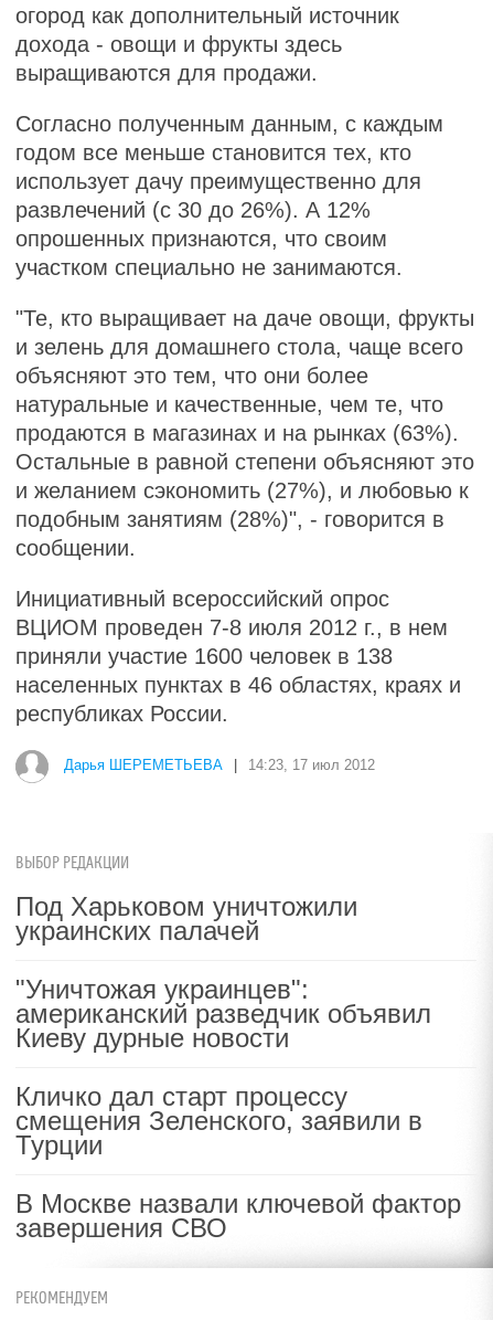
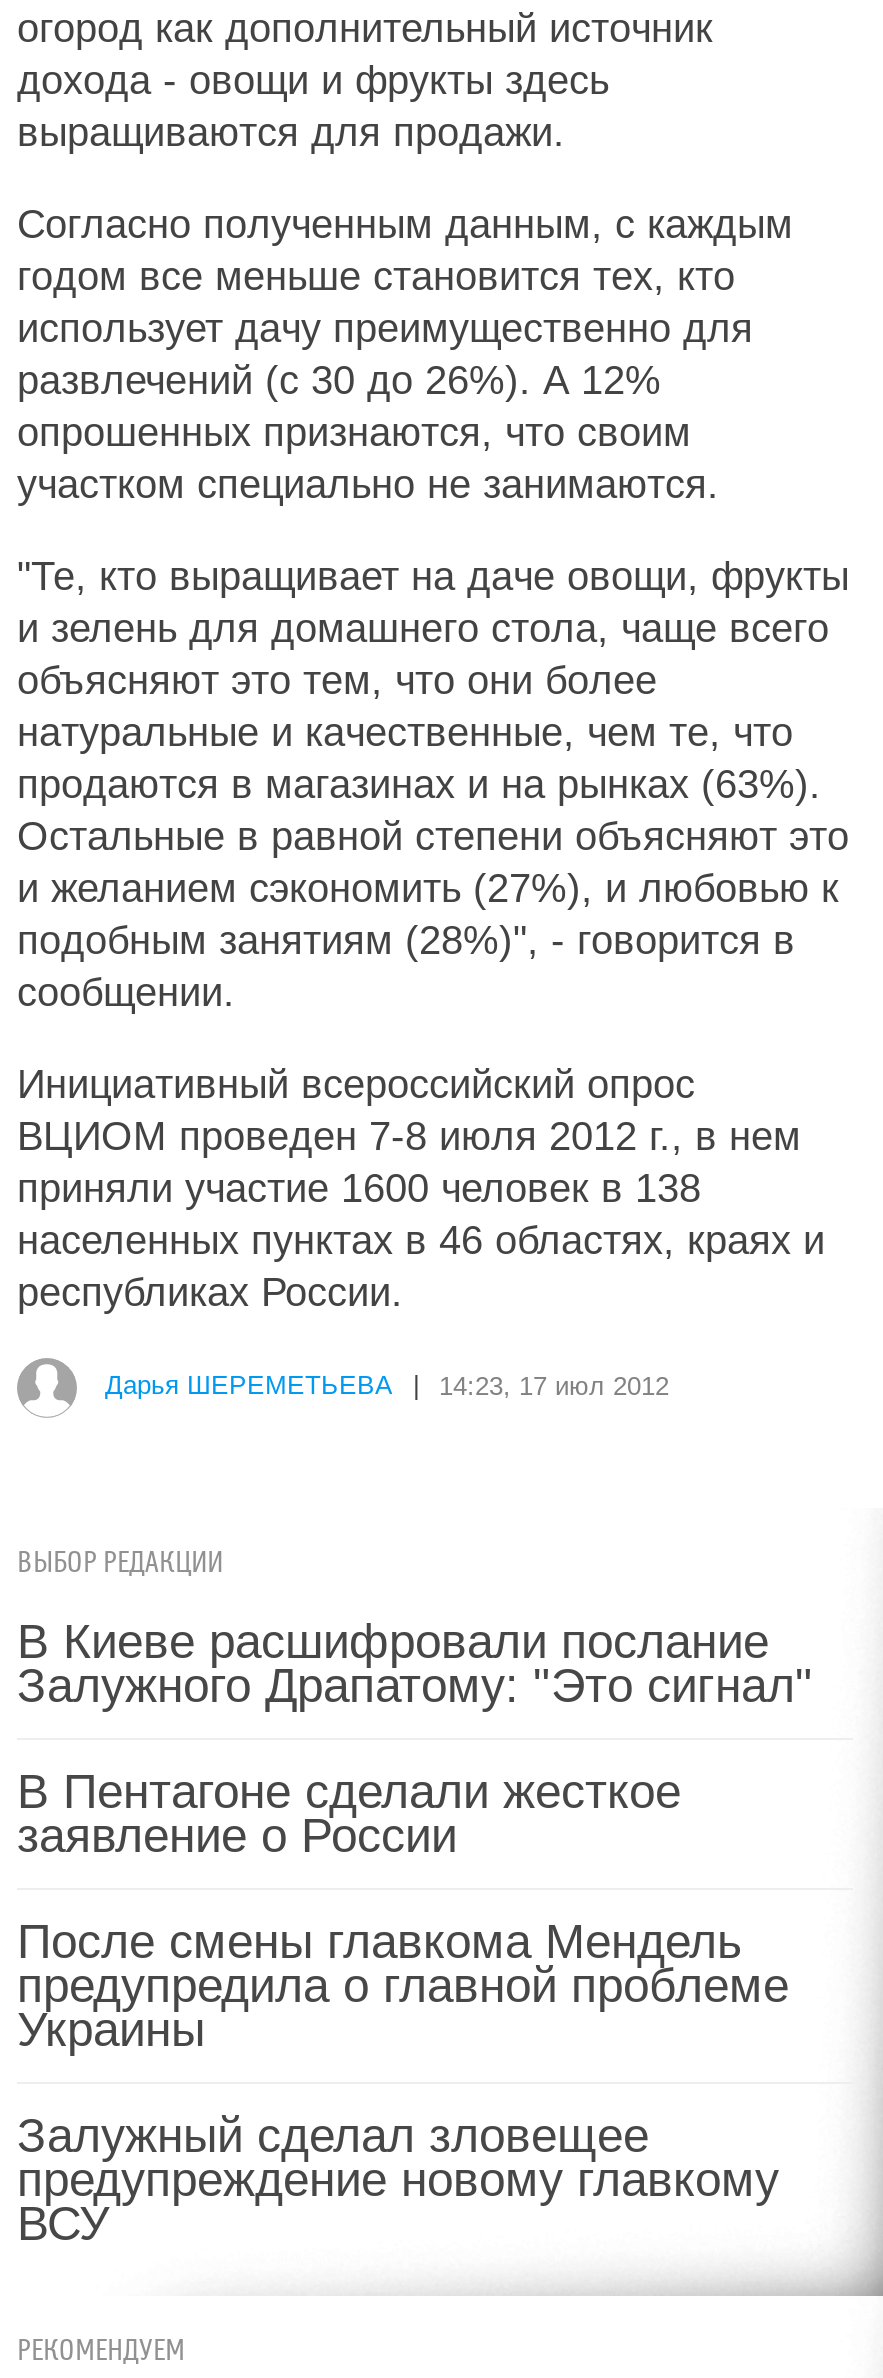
[15,891,357,946] Под Харьковом уничтожили | украинских палачей -> [17,1614,813,1712] В Киеве расшифровали послание | Залужного Драпатому: "Это сигнал"
[15,974,431,1053] "Уничтожая украинцев": | американский разведчик объявил | Киеву дурные новости -> [17,1764,681,1862] В Пентагоне сделали жесткое | заявление о России
[15,1081,422,1160] Кличко дал старт процессу | смещения Зеленского, заявили в | Турции -> [17,1914,789,2056] После смены главкома Мендель | предупредила о главной проблеме | Украины
[15,1189,461,1243] В Москве назвали ключевой фактор | завершения СВО -> [17,2108,779,2250] Залужный сделал зловещее | предупреждение новому главкому | ВСУ

